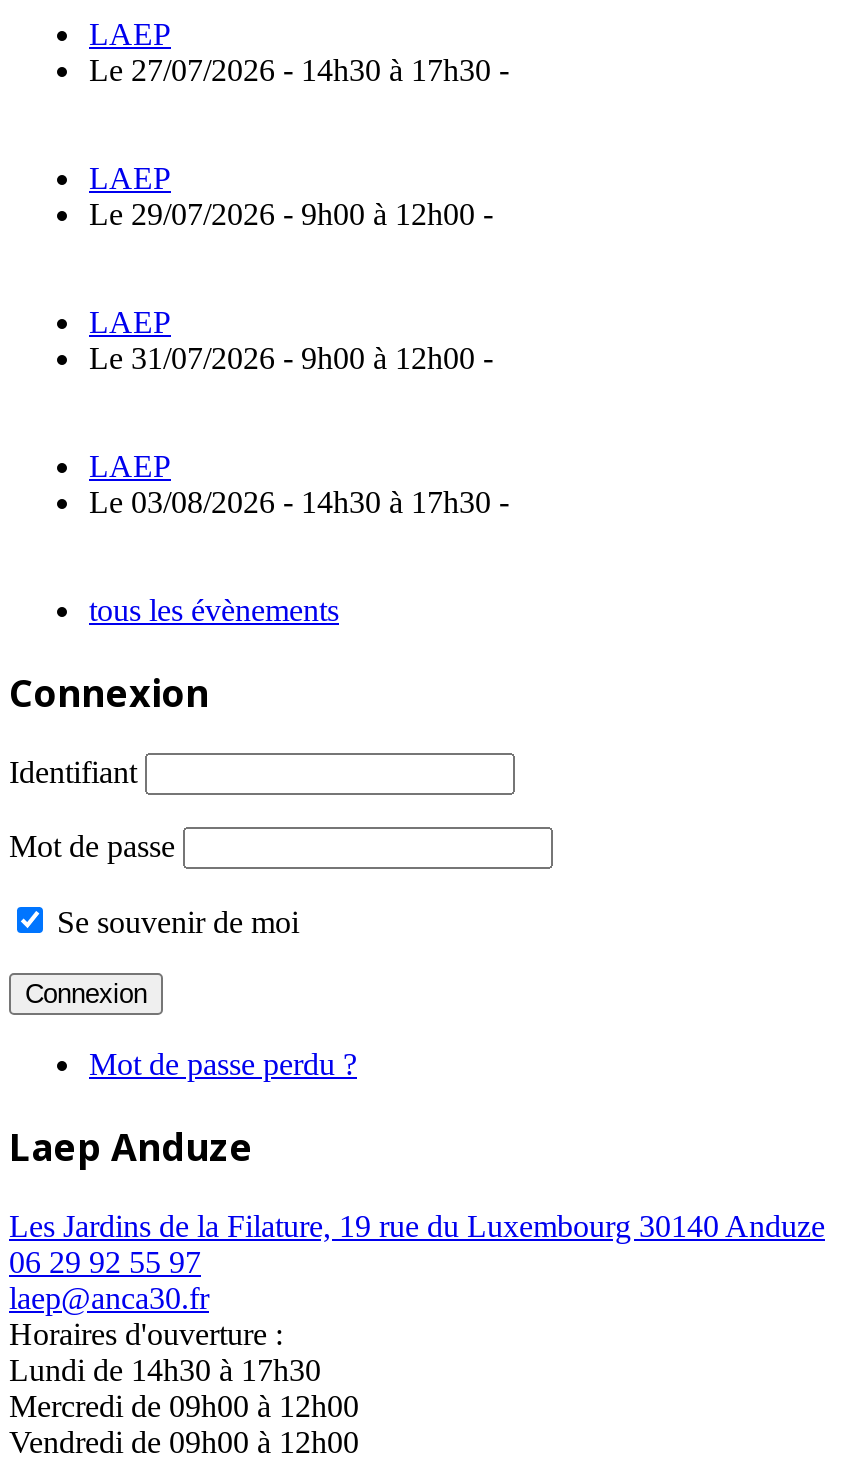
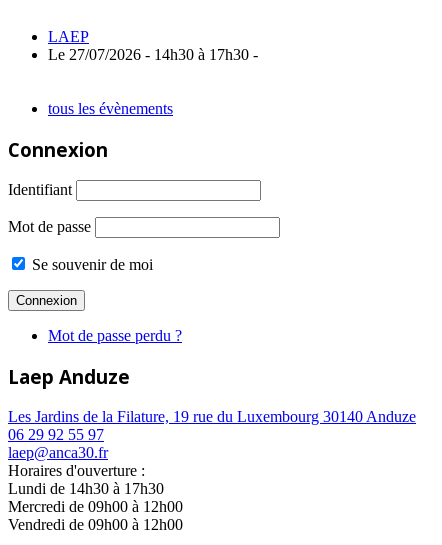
[89,161,509,519] LAEP | Le 29/07/2026 - 9h00 à 12h00 - | LAEP | Le 31/07/2026 - 9h00 à 12h00 - | LAEP | Le 03/08/2026 - 14h30 à 17h30 - -> none

